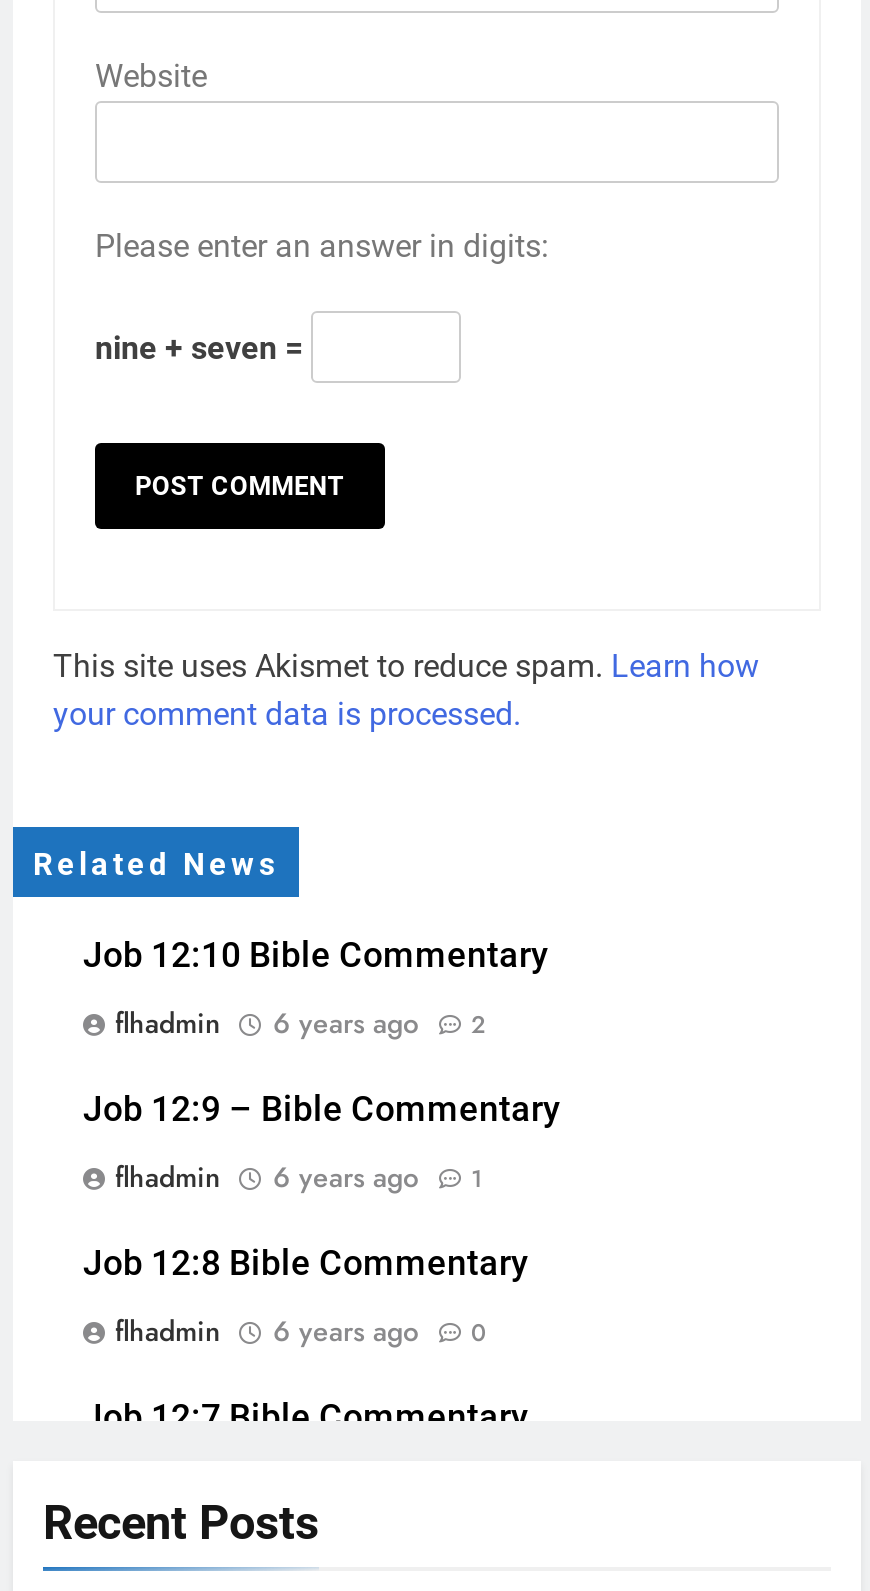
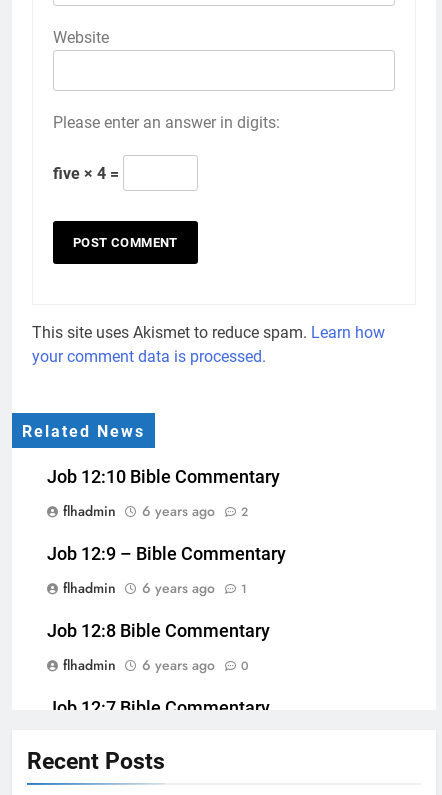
[95,329,311,367] nine + seven = -> [53,164,123,183] five × 4 =

